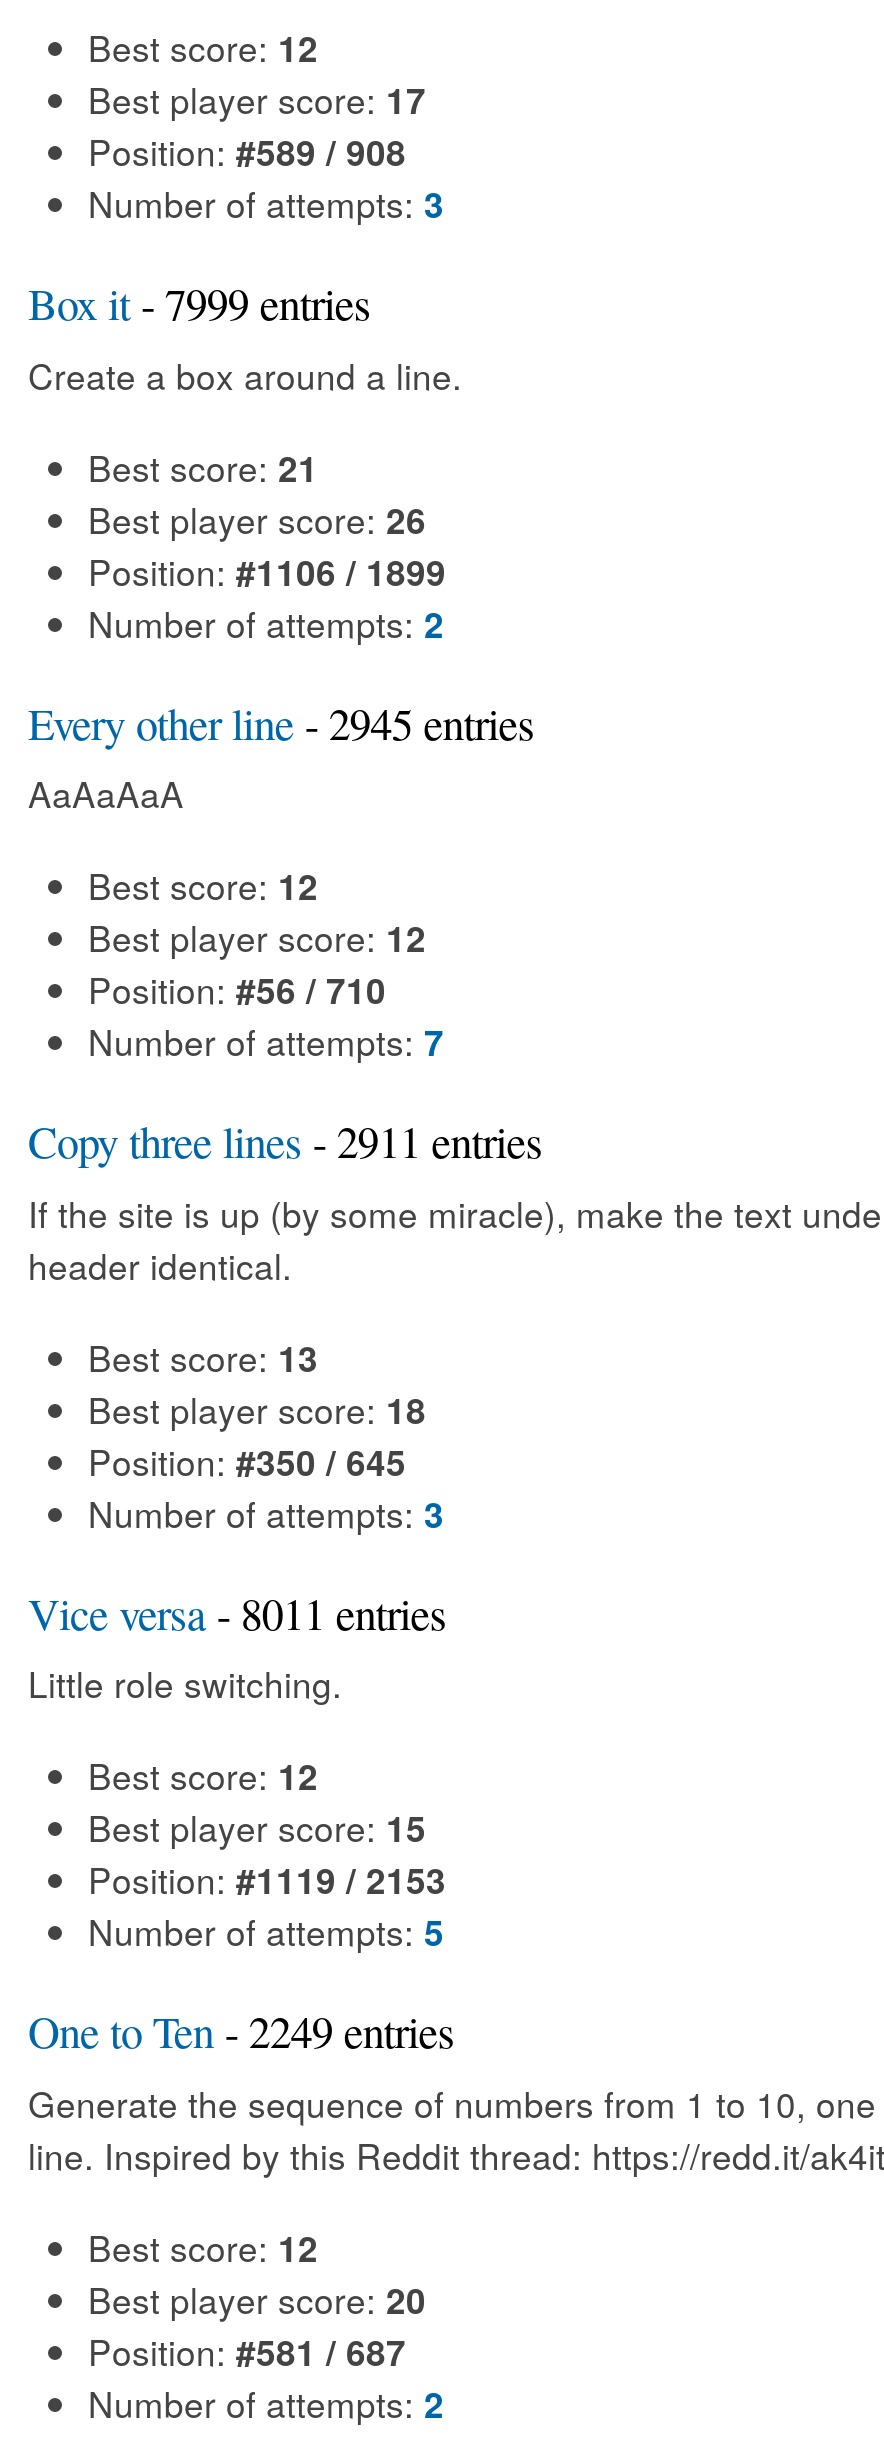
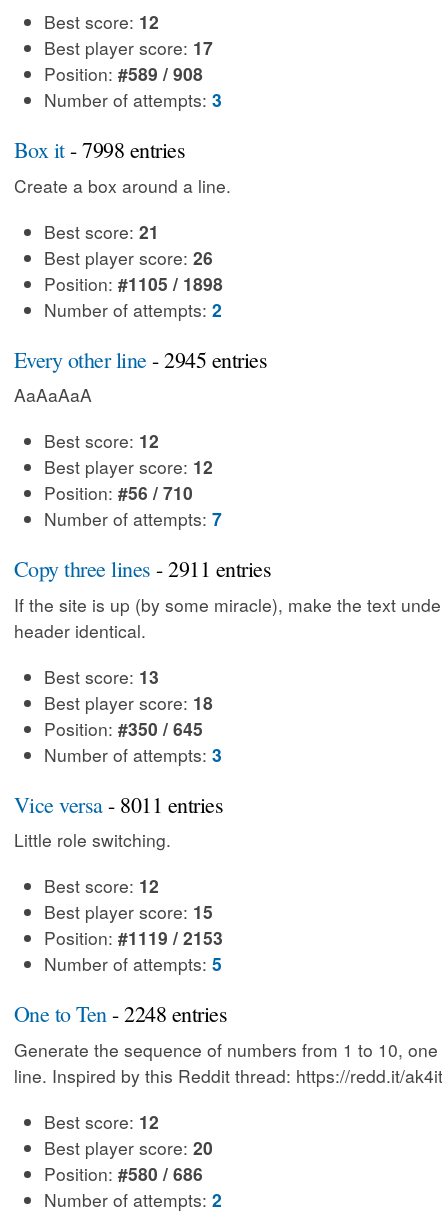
[28,274,371,332] Box it - 7999 entries -> [14,135,185,164] Box it - 7998 entries
[88,545,446,595] Position: #1106 / 1899 -> [44,270,223,295] Position: #1105 / 1898
[28,2002,455,2060] One to Ten - 2249 entries -> [14,999,227,1028] One to Ten - 2248 entries
[88,2325,406,2375] Position: #581 / 687 -> [44,1160,203,1185] Position: #580 / 686

